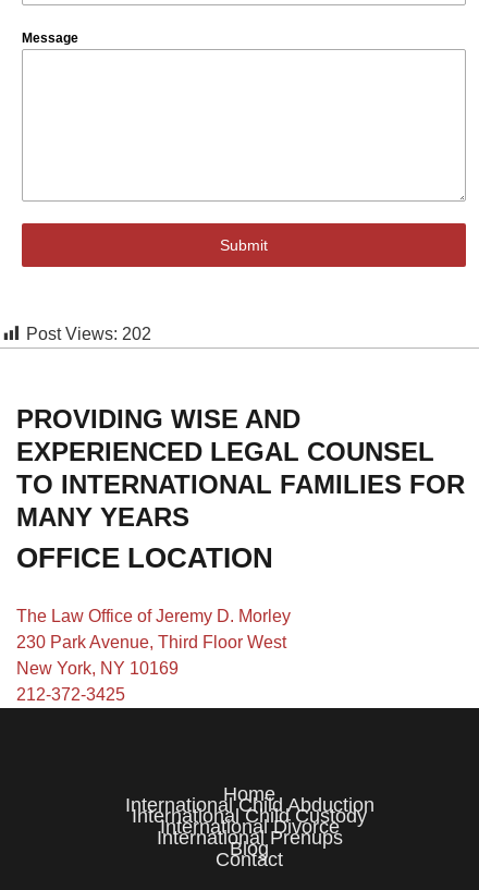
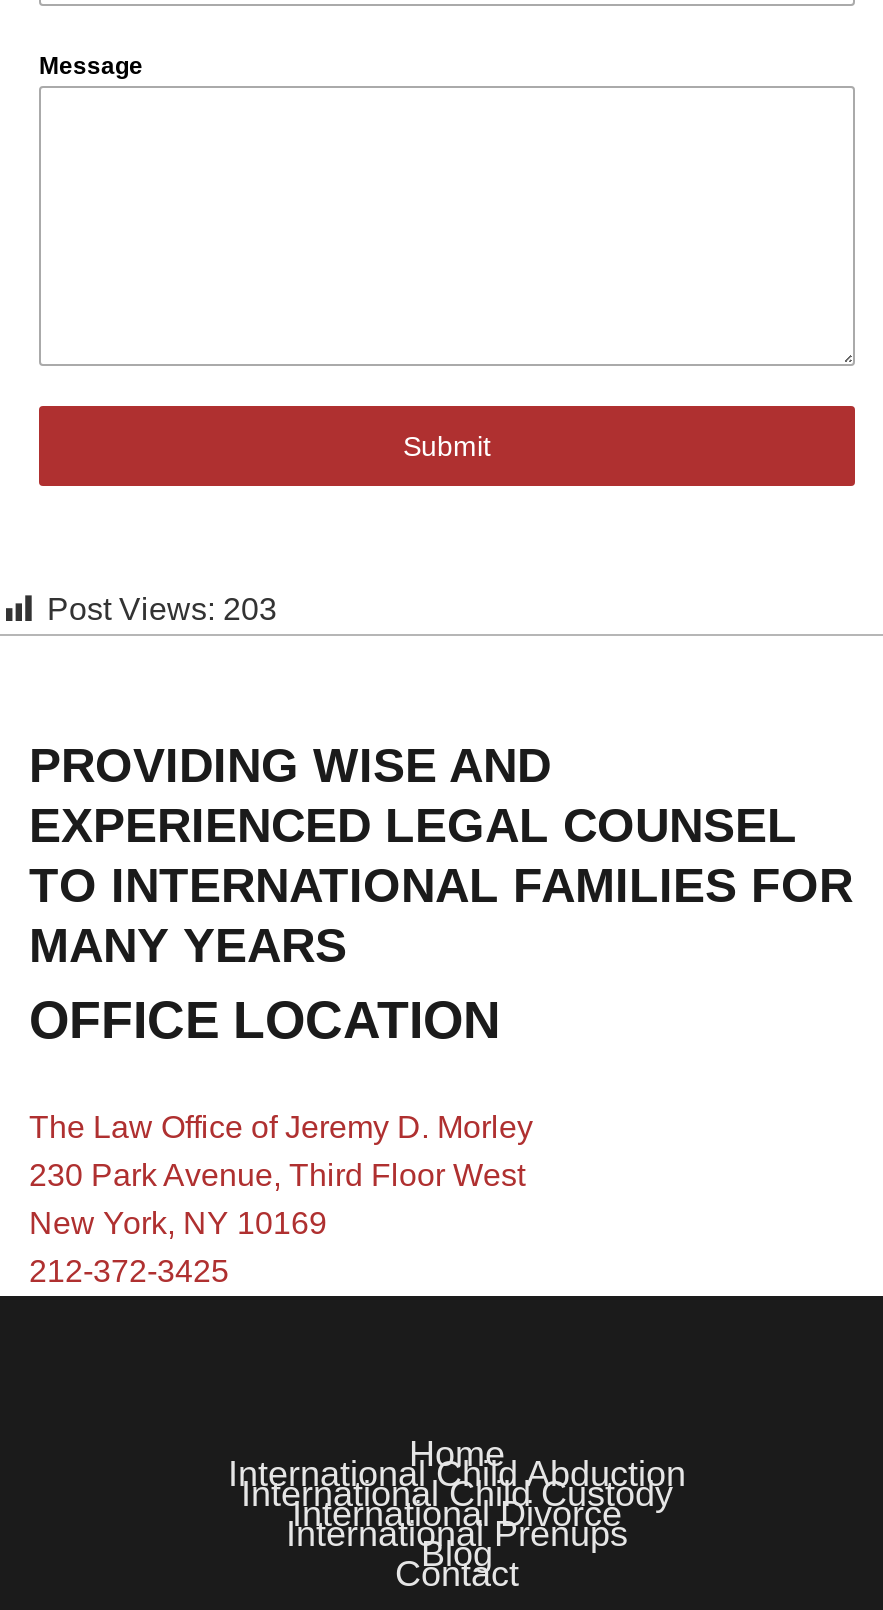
[26,325,151,343] Post Views: 202 -> [47,592,277,626] Post Views: 203

